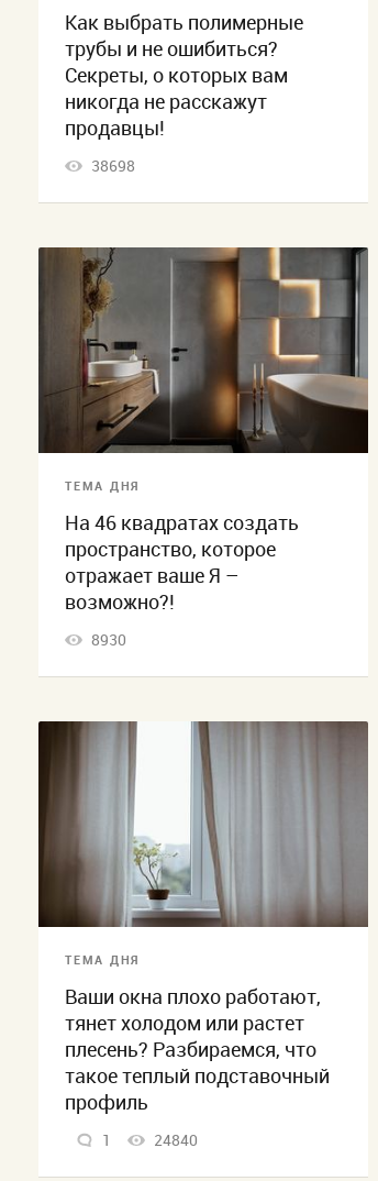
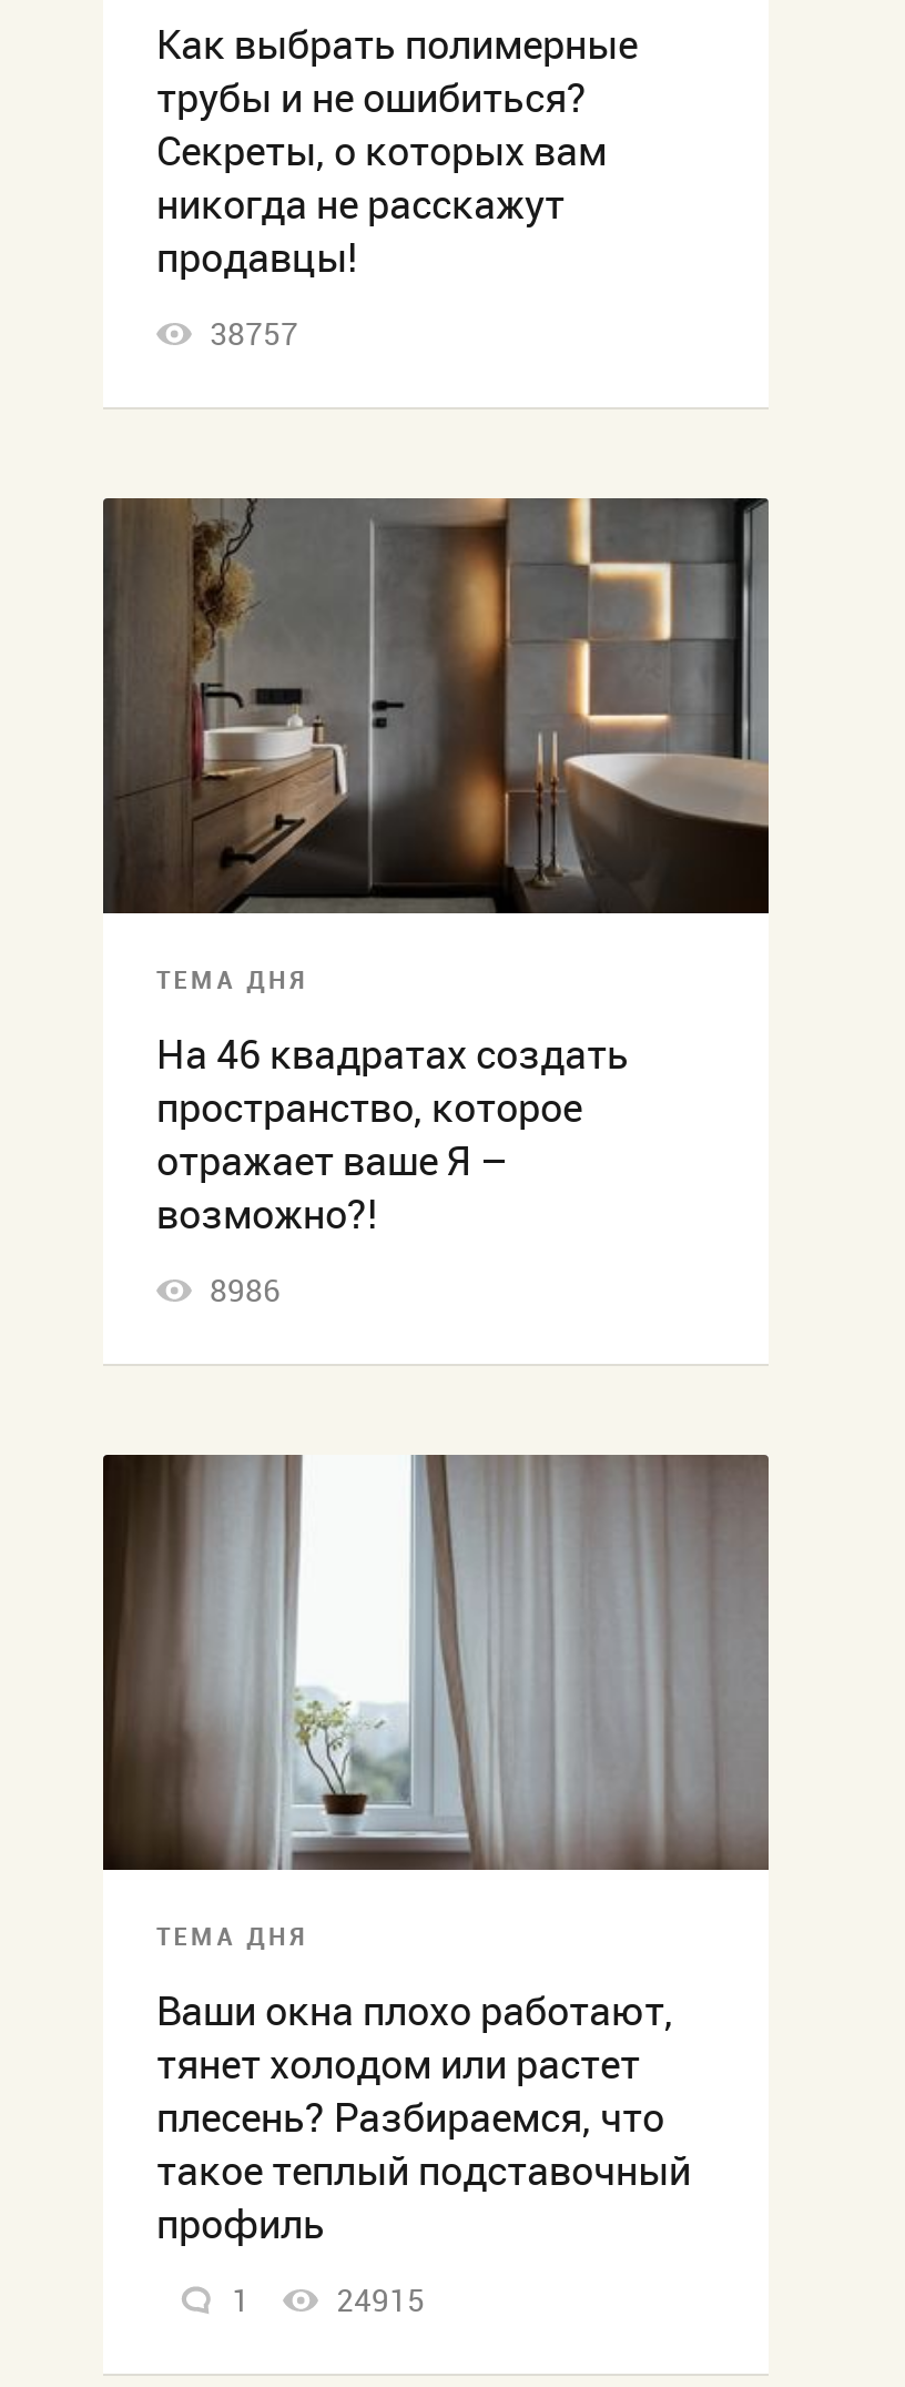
[91,157,135,175] 38698 -> [210,316,298,352] 38757
[91,631,126,649] 8930 -> [210,1273,281,1308] 8986
[154,1132,198,1149] 24840 -> [336,2283,425,2318] 24915

